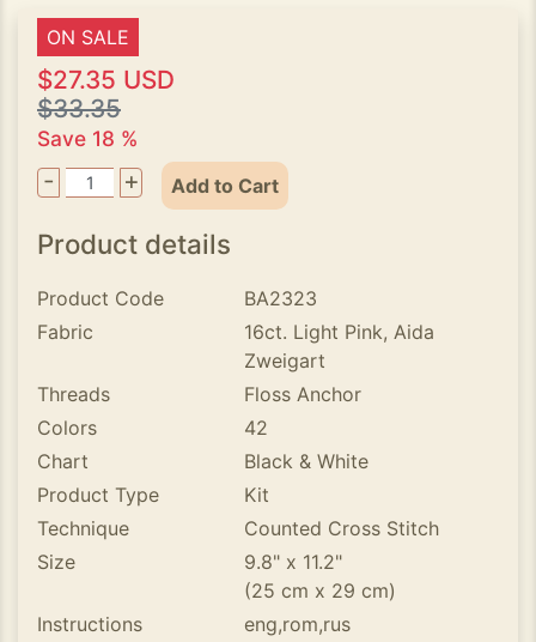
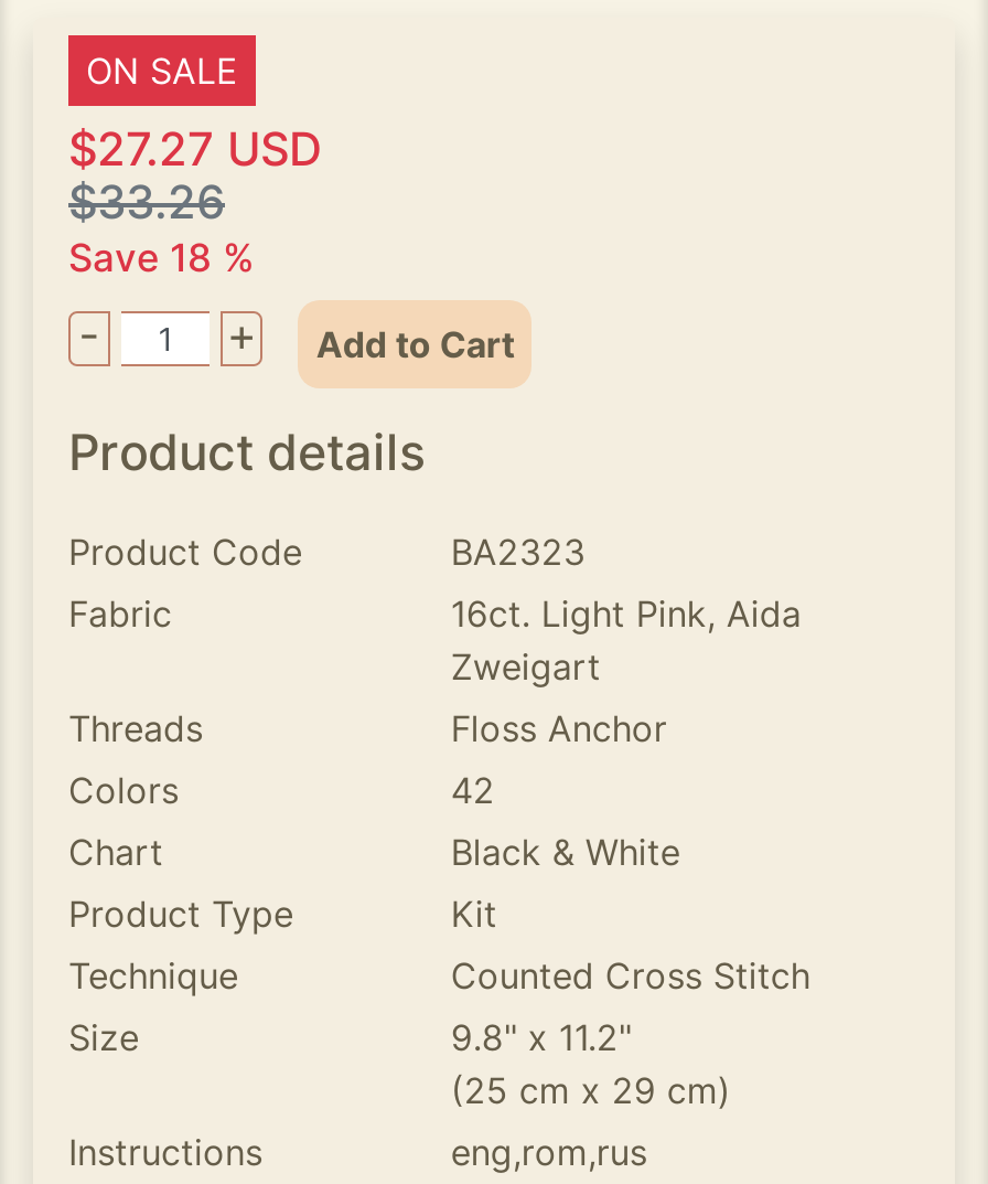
[37,65,175,95] $27.35 USD -> [68,121,322,177] $27.27 USD
[37,93,121,123] $33.35 -> [68,174,225,230] $33.26

